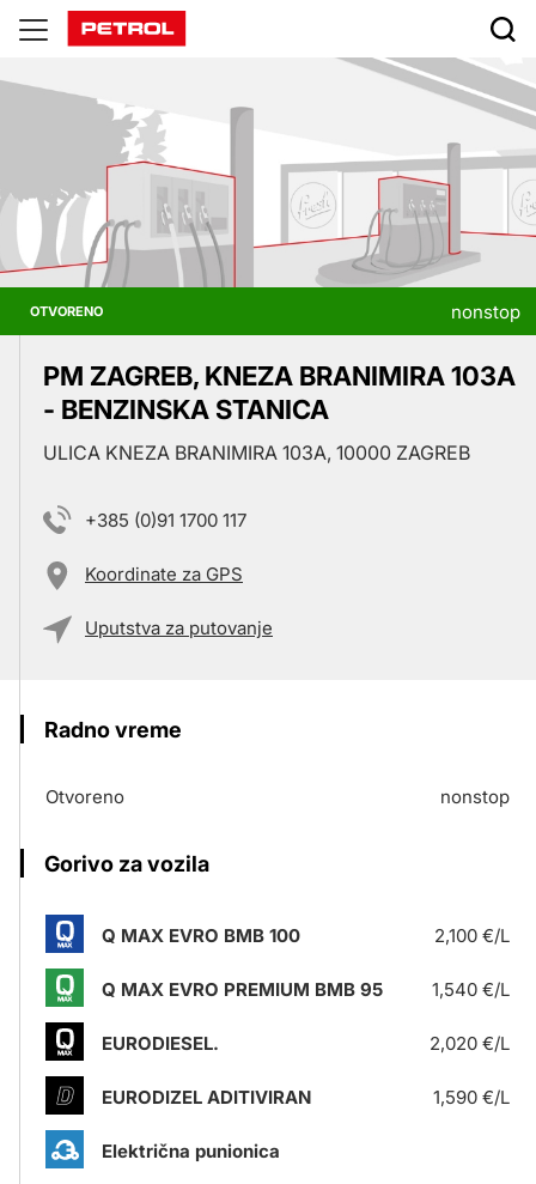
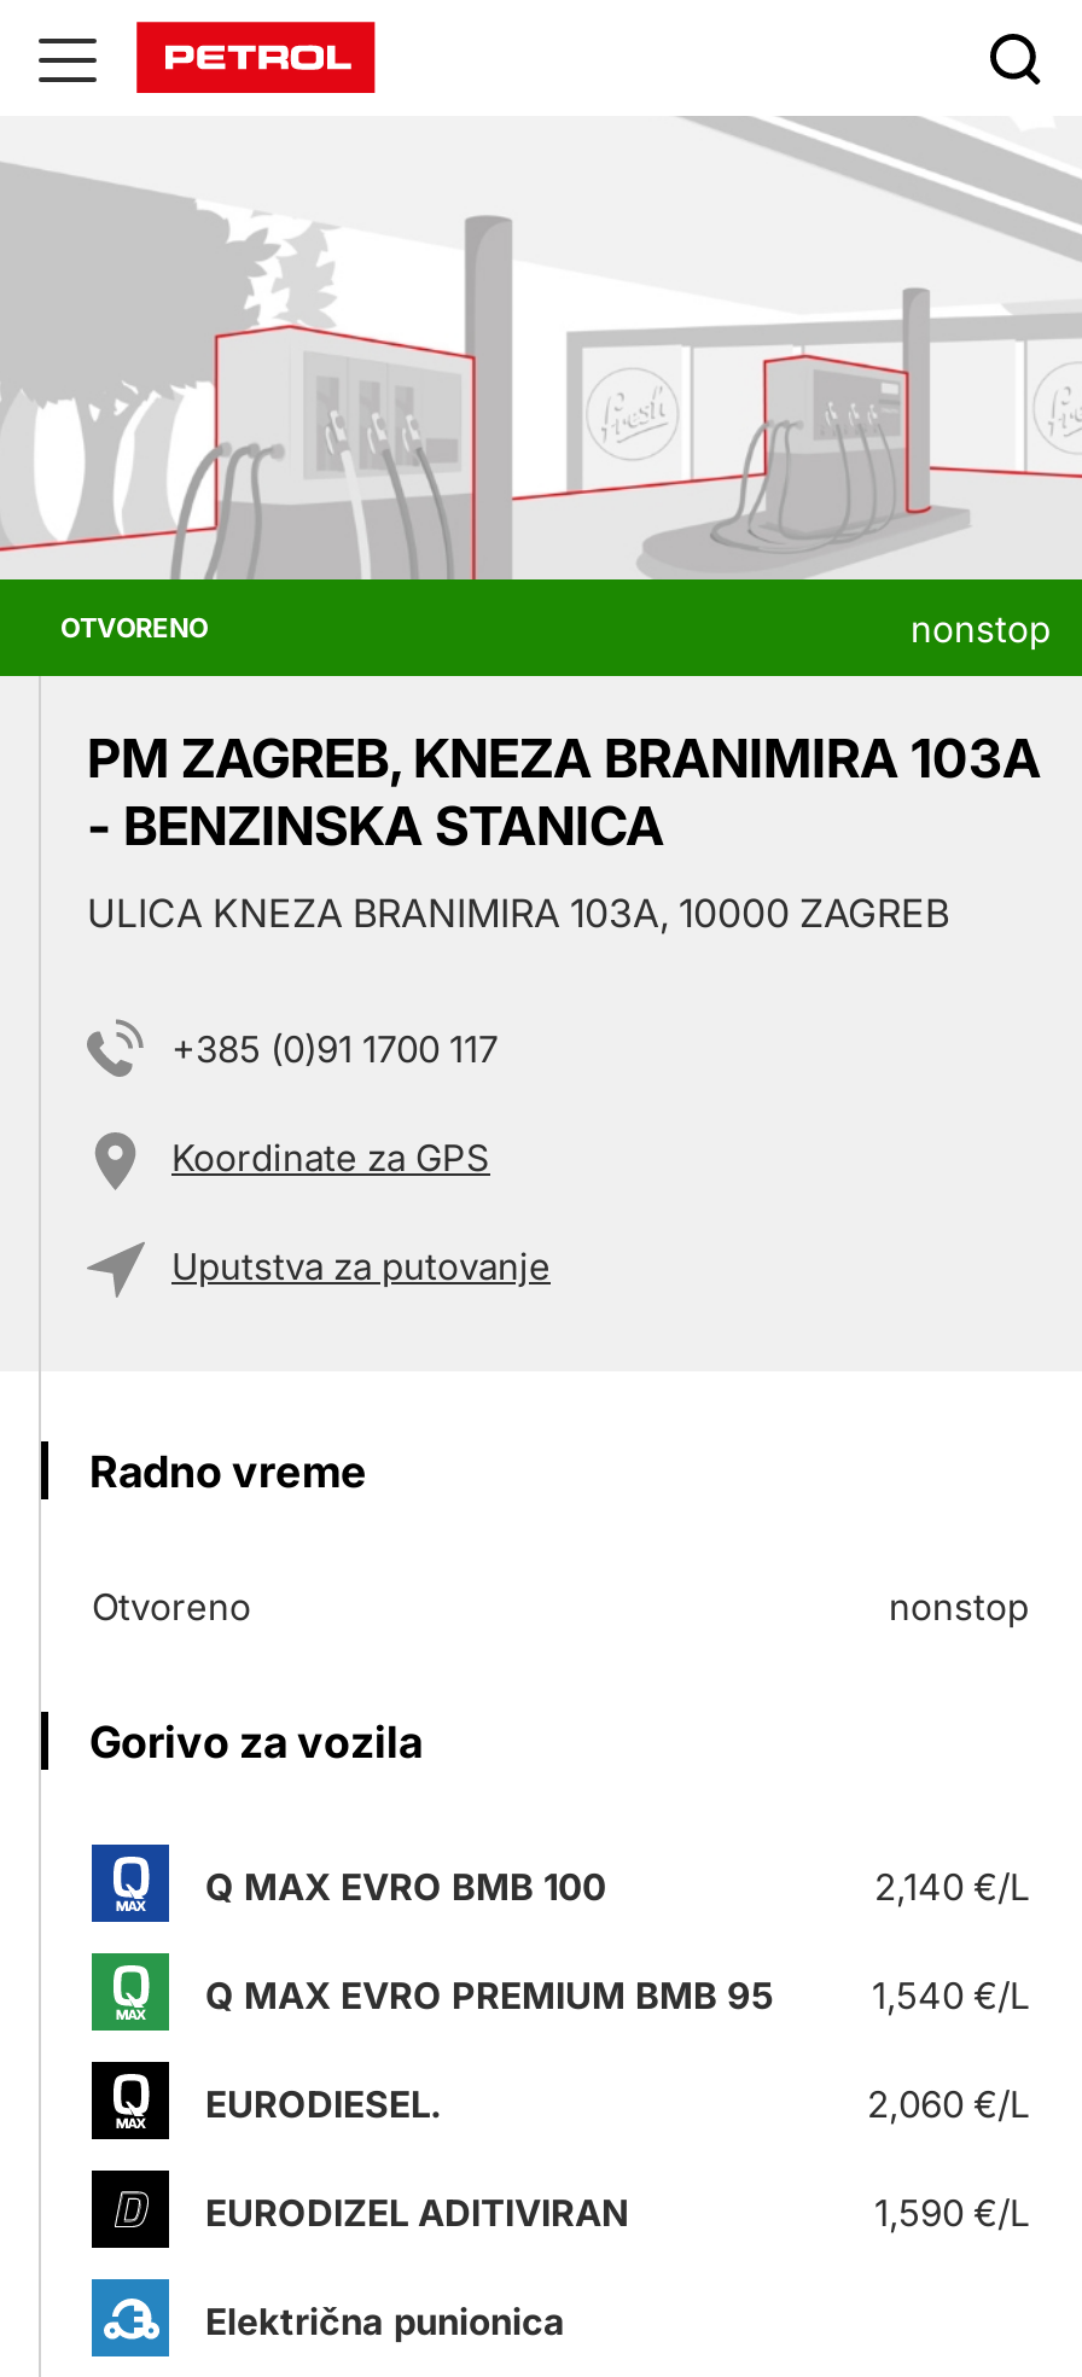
[434,924,510,947] 2,100 €/L -> [874,1864,1029,1910] 2,140 €/L
[430,1032,510,1055] 2,020 €/L -> [867,2081,1029,2127] 2,060 €/L

